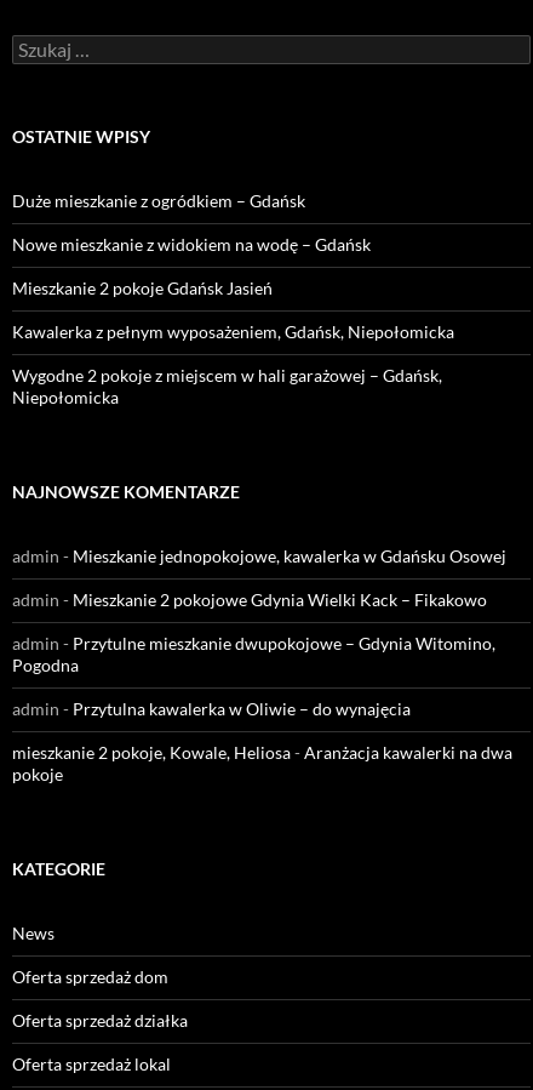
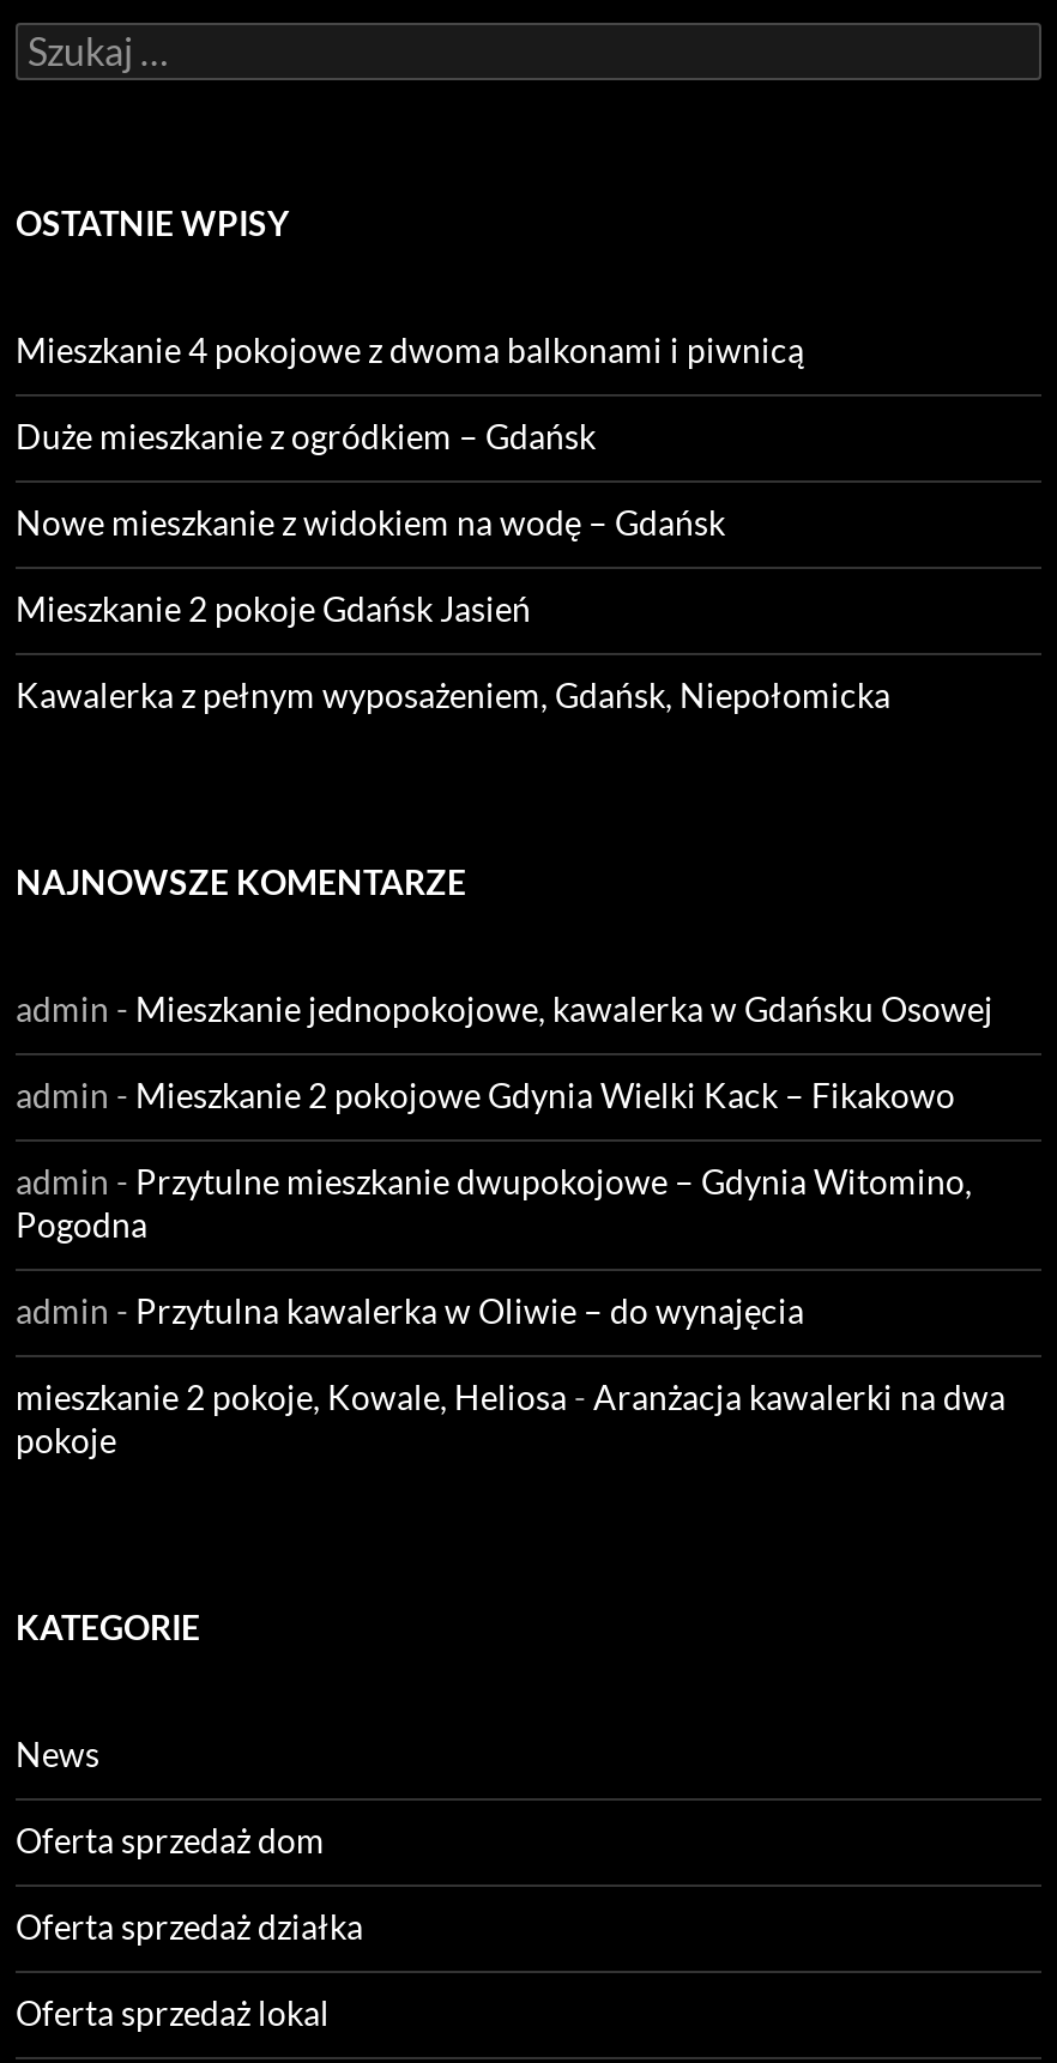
none -> [16,330,804,371] Mieszkanie 4 pokojowe z dwoma balkonami i piwnicą
moved [12,191,454,342] -> [16,416,890,716]: Duże mieszkanie z ogródkiem – Gdańsk | Nowe mieszkanie z widokiem na wodę – Gdańsk | Mieszkanie 2 pokoje Gdańsk Jasień | Kawalerka z pełnym wyposażeniem, Gdańsk, Niepołomicka
[12,365,442,408] Wygodne 2 pokoje z miejscem w hali garażowej – Gdańsk, | Niepołomicka -> none

